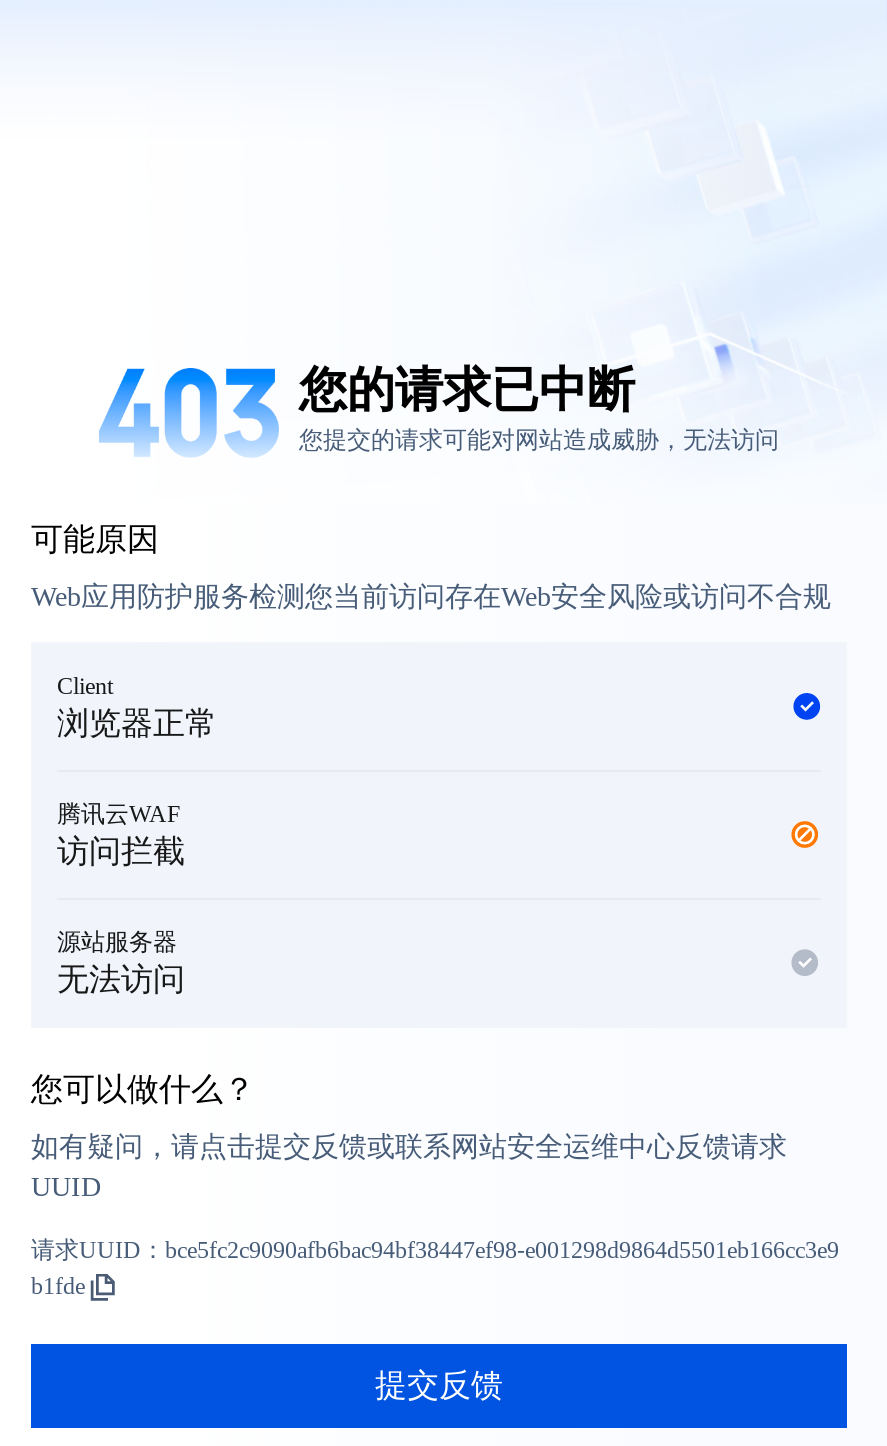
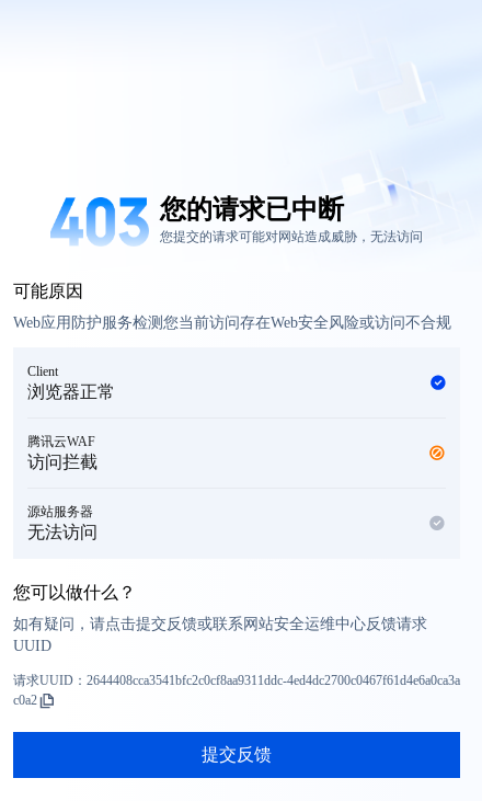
[31,1235,839,1299] 请求UUID：bce5fc2c9090afb6bac94bf38447ef98-e001298d9864d5501eb166cc3e9 | b1fde -> [13,672,460,707] 请求UUID：2644408cca3541bfc2c0cf8aa9311ddc-4ed4dc2700c0467f61d4e6a0ca3a | c0a2

